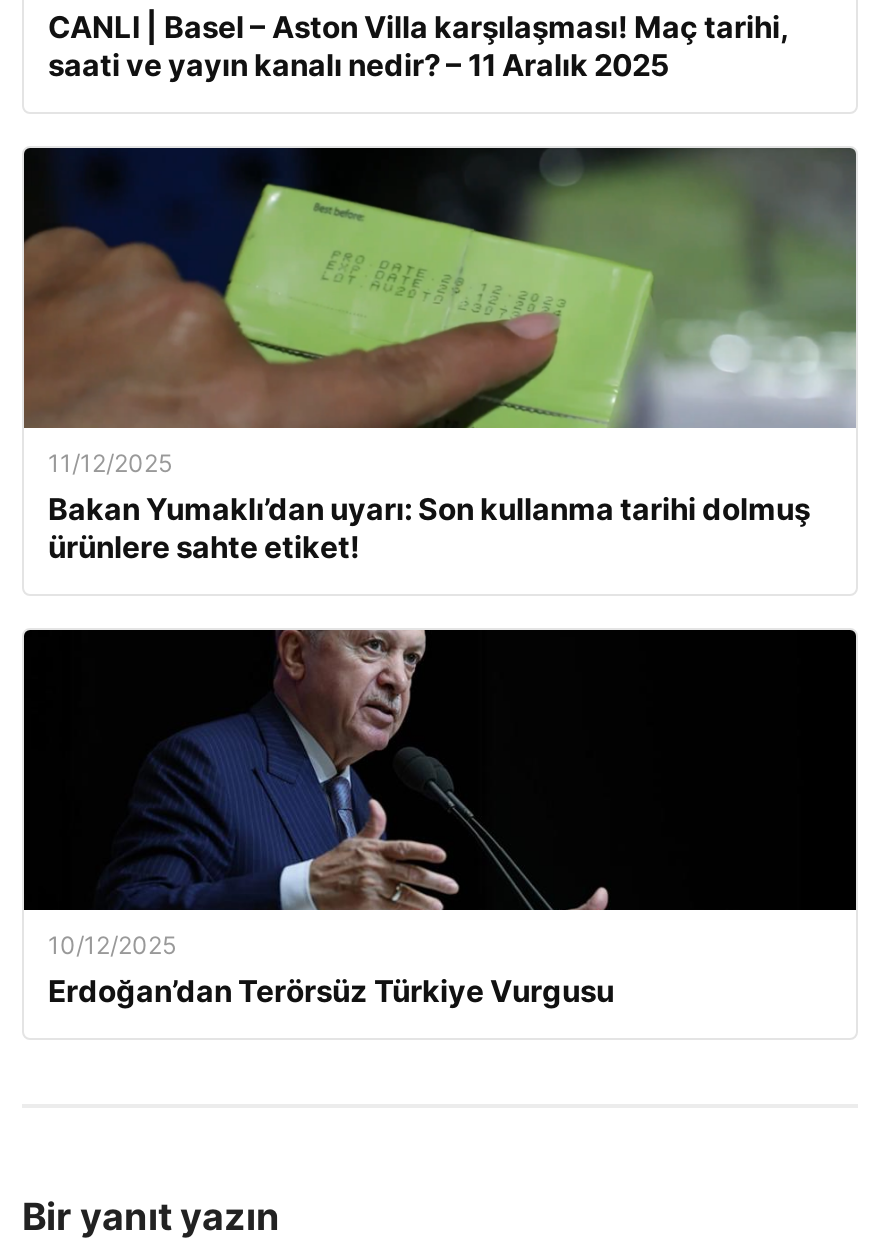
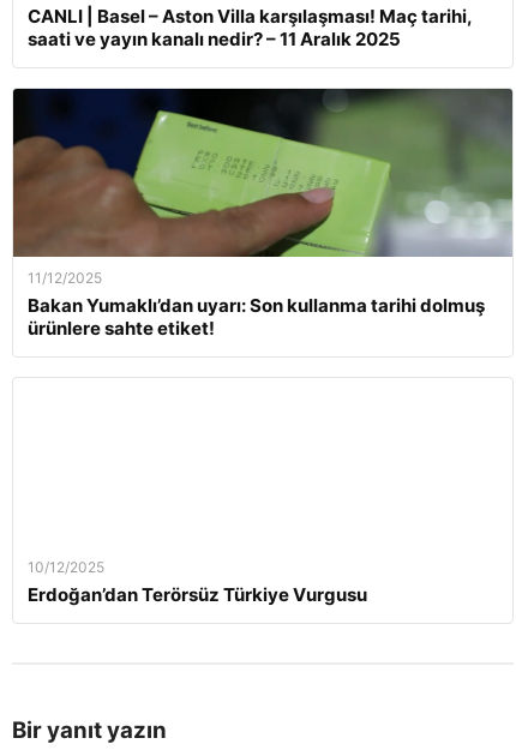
[22,628,858,912] [image] -> none

